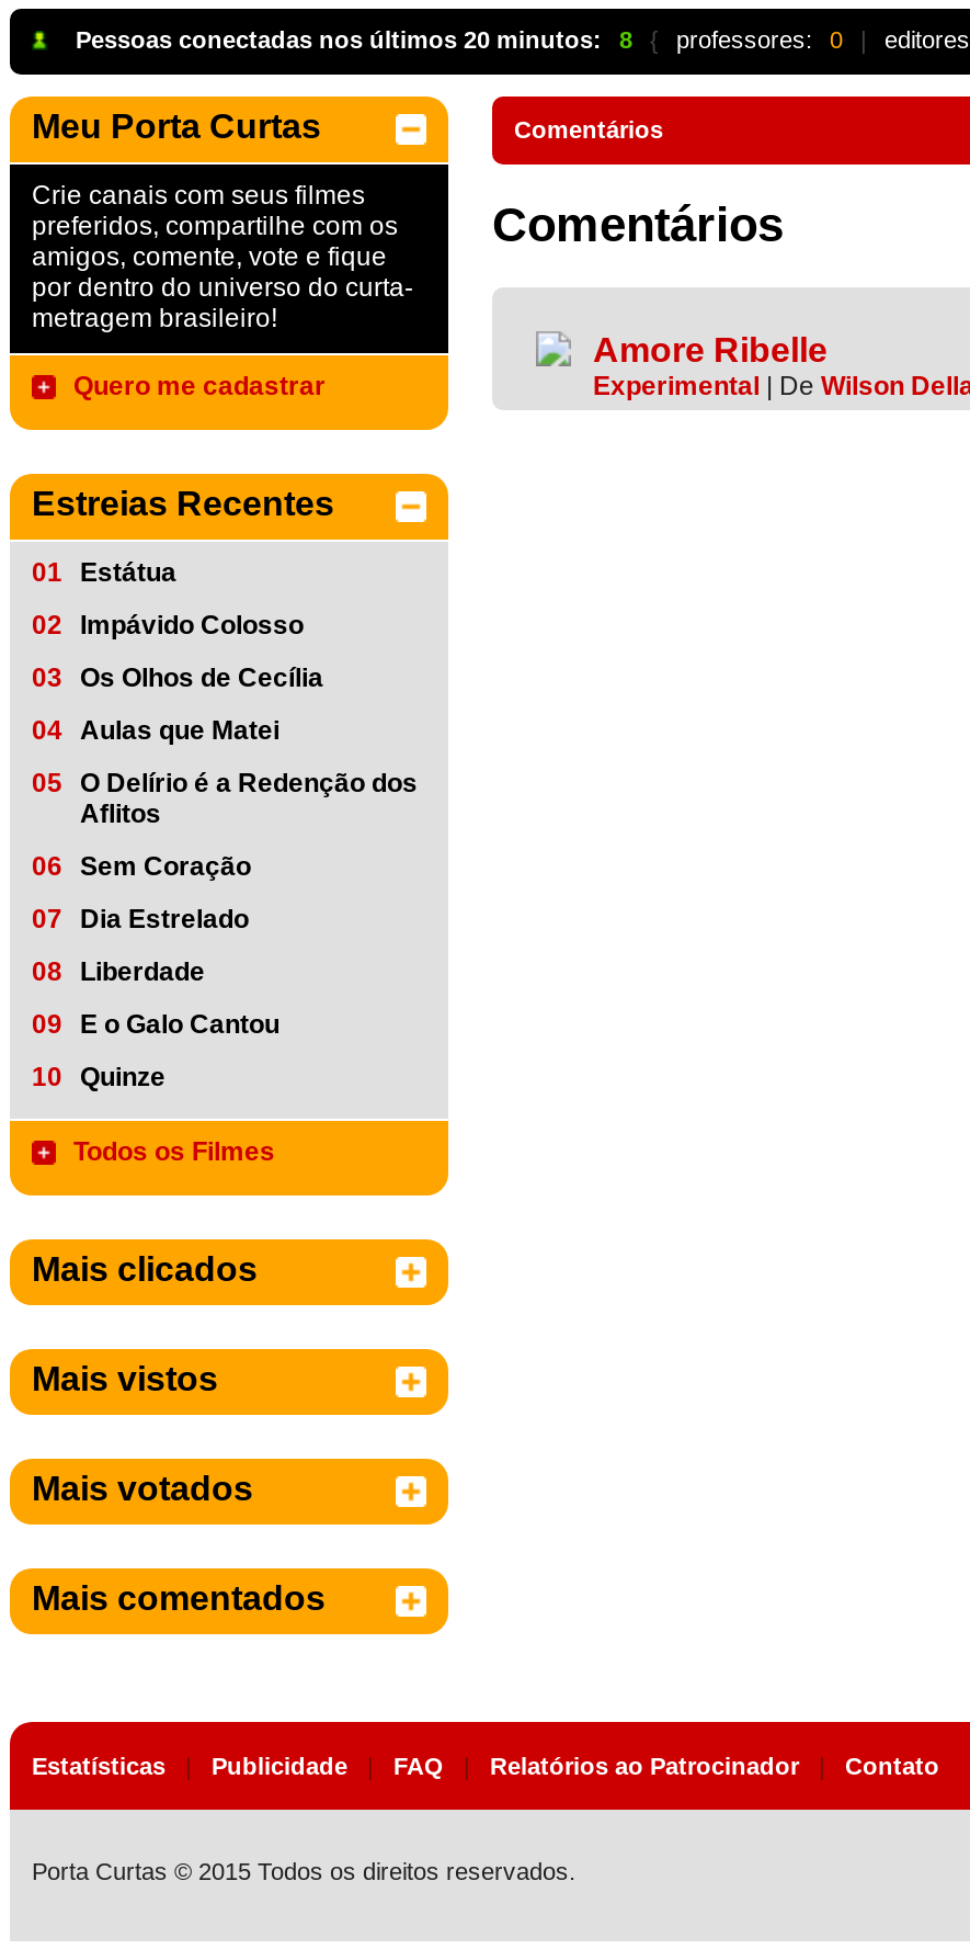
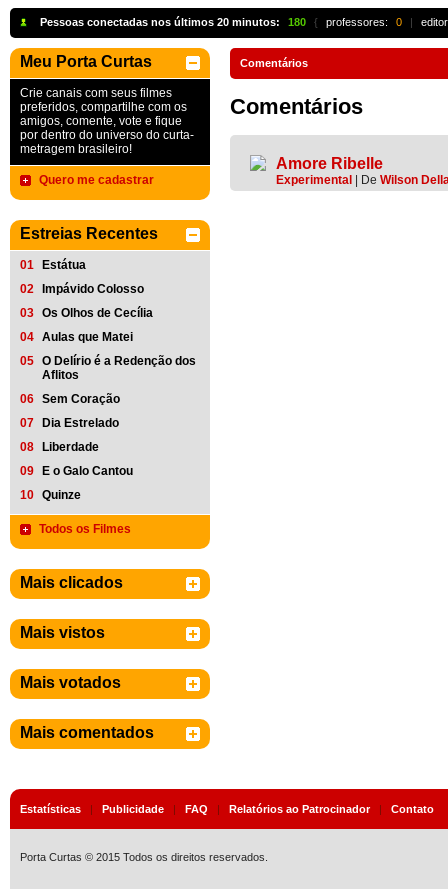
[619,26,632,53] 8 -> [288,16,306,28] 180

